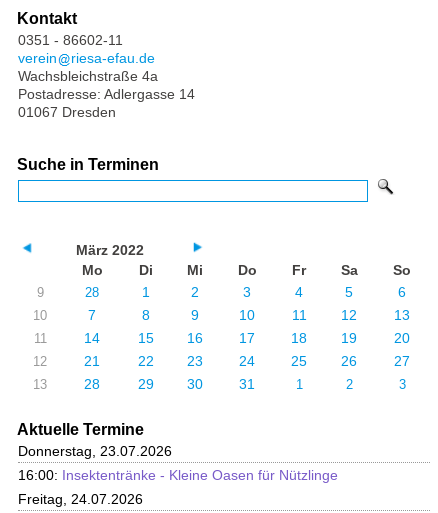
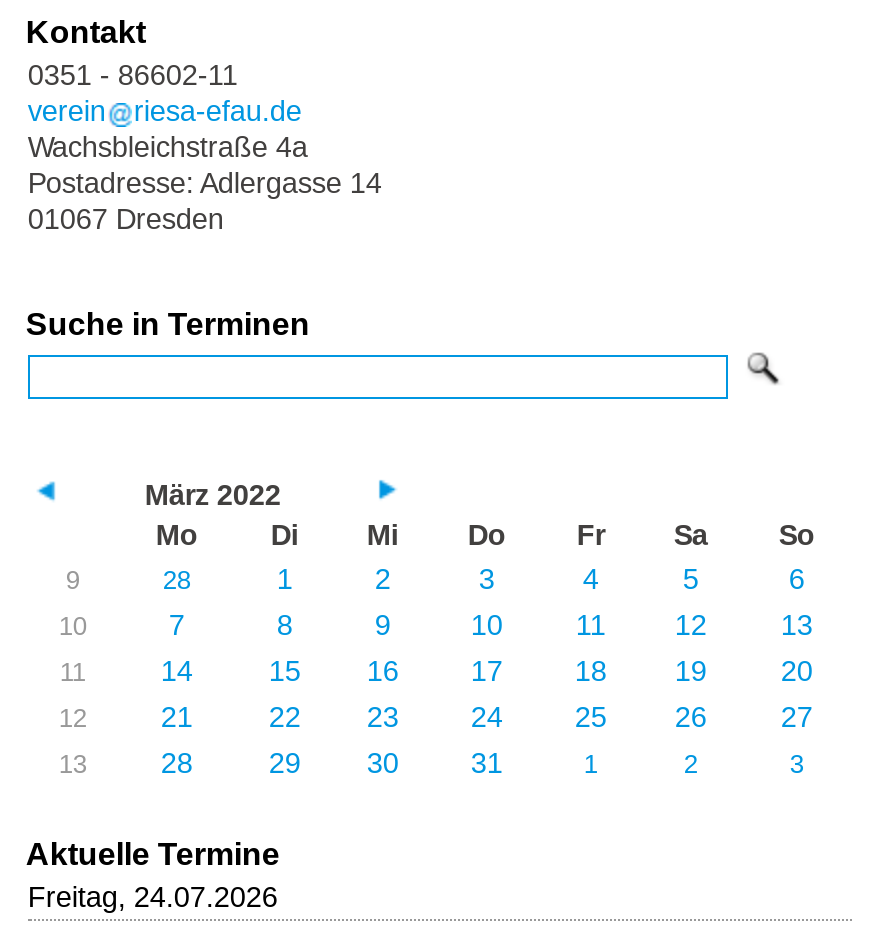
[18,443,338,483] Donnerstag, 23.07.2026 | 16:00: Insektentränke - Kleine Oasen für Nützlinge -> none

